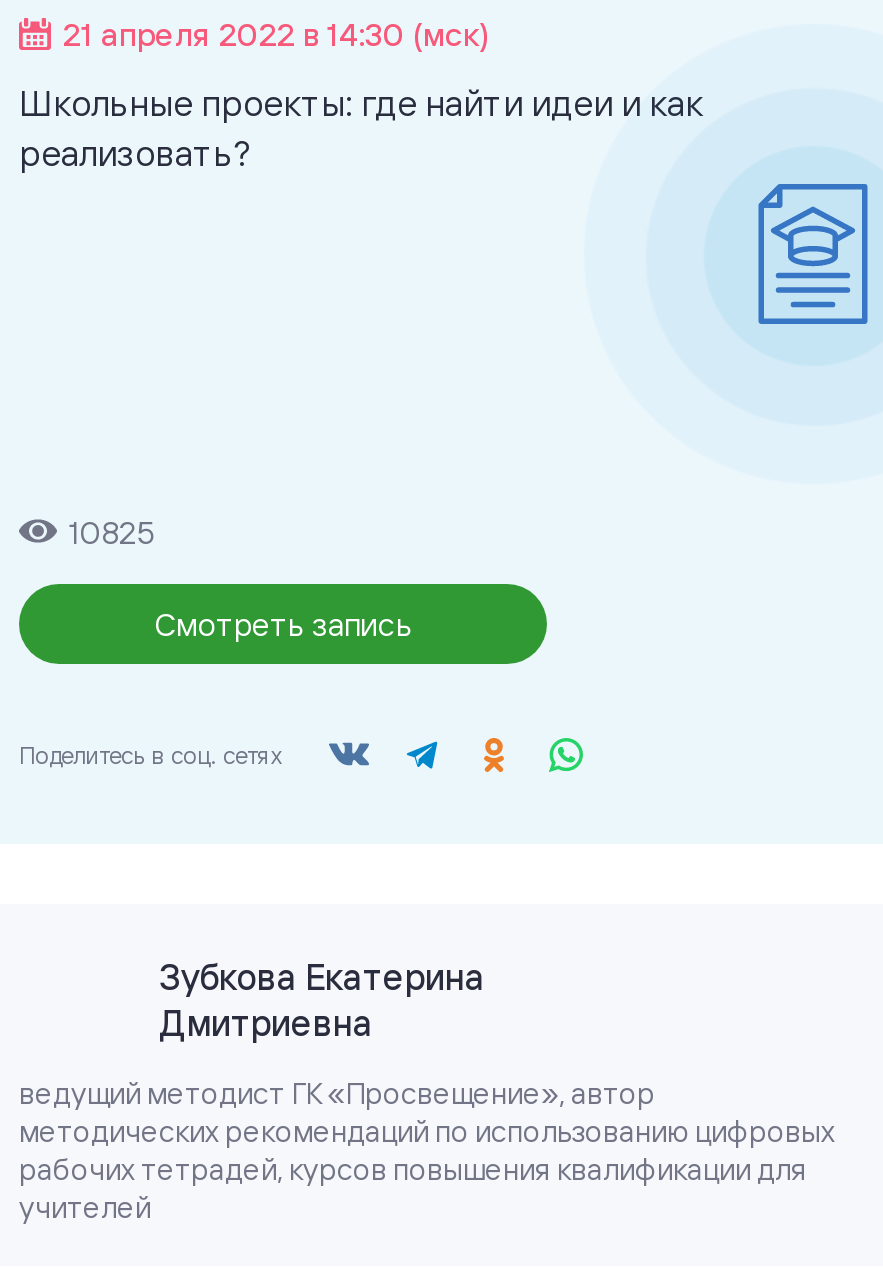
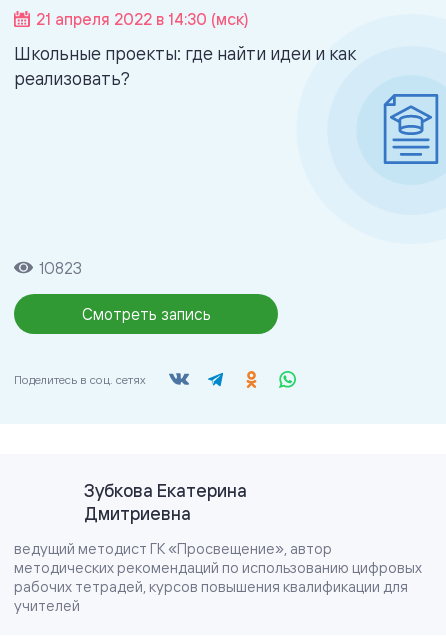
[69,512,155,552] 10825 -> [39,258,82,278] 10823

